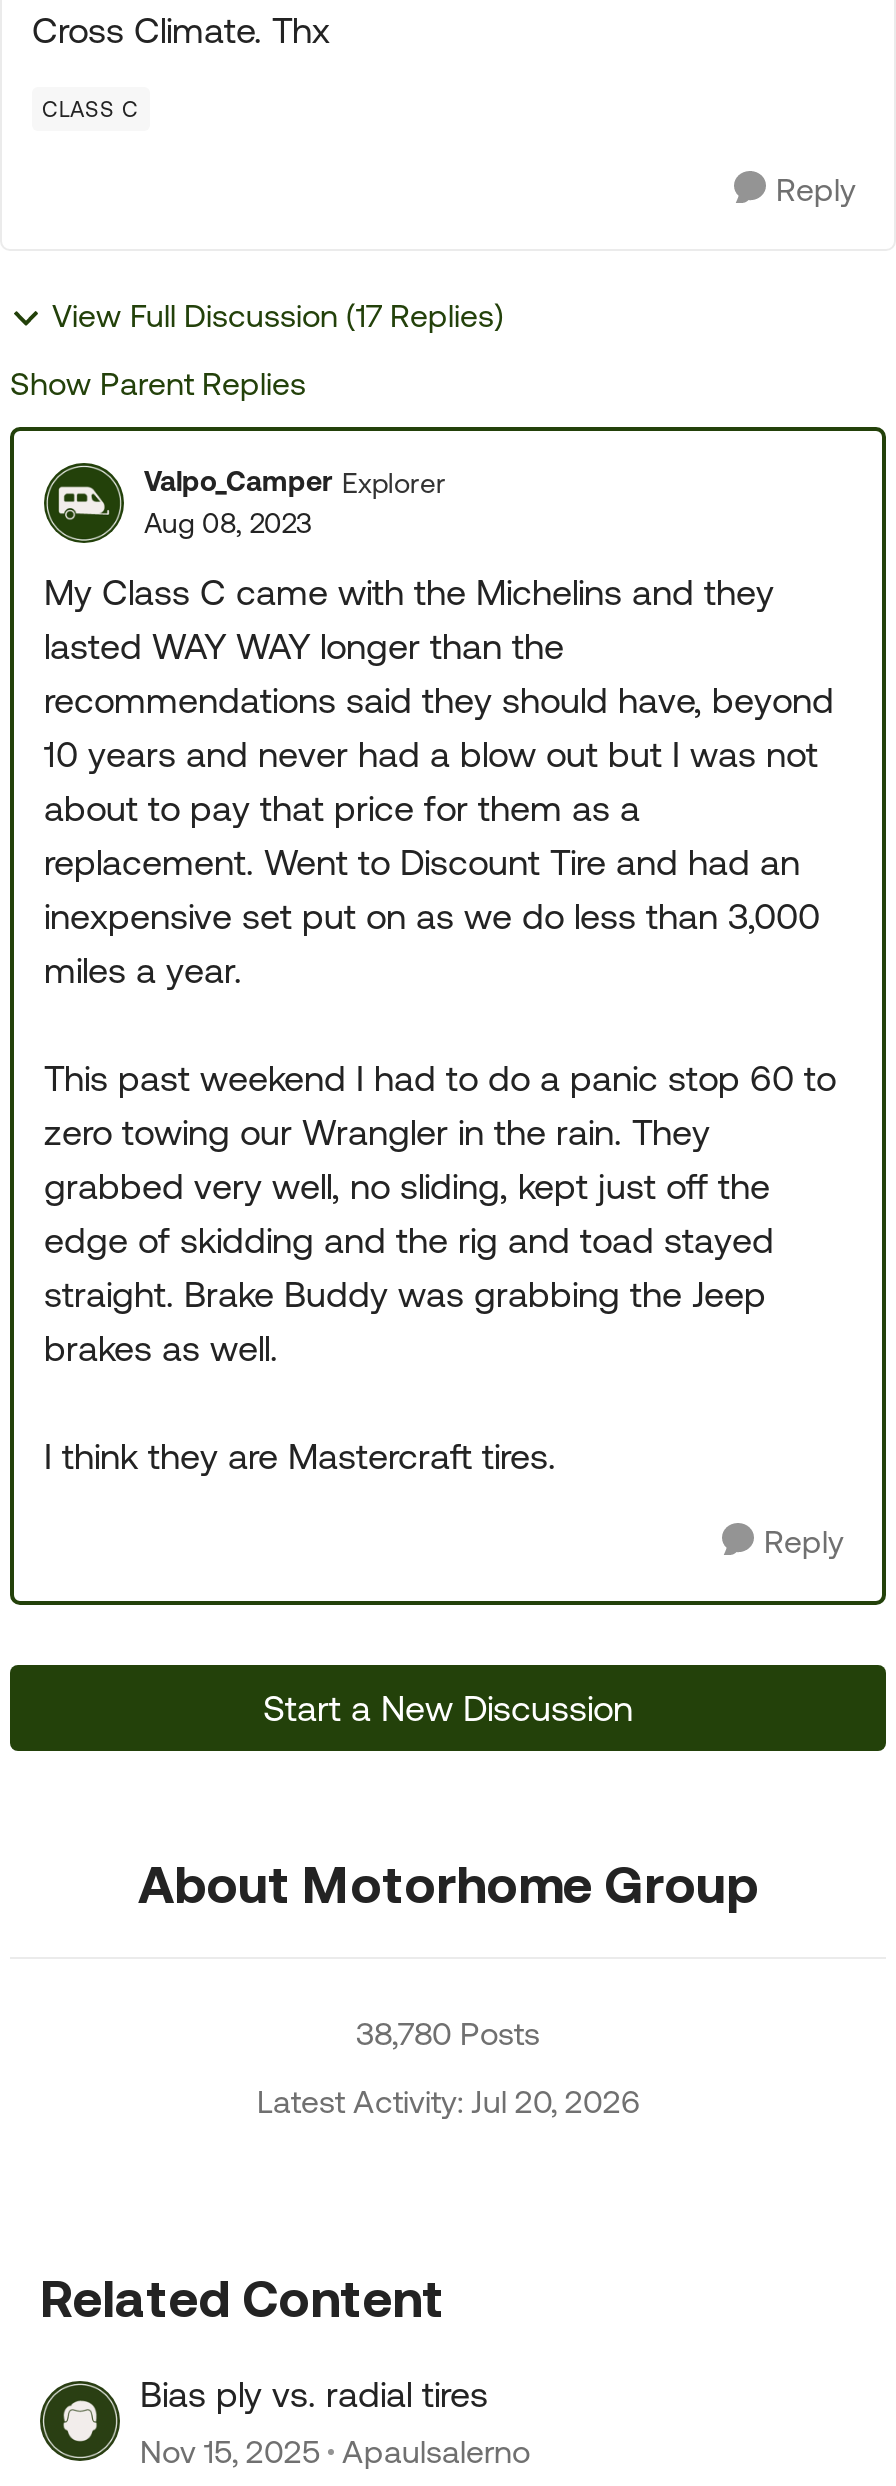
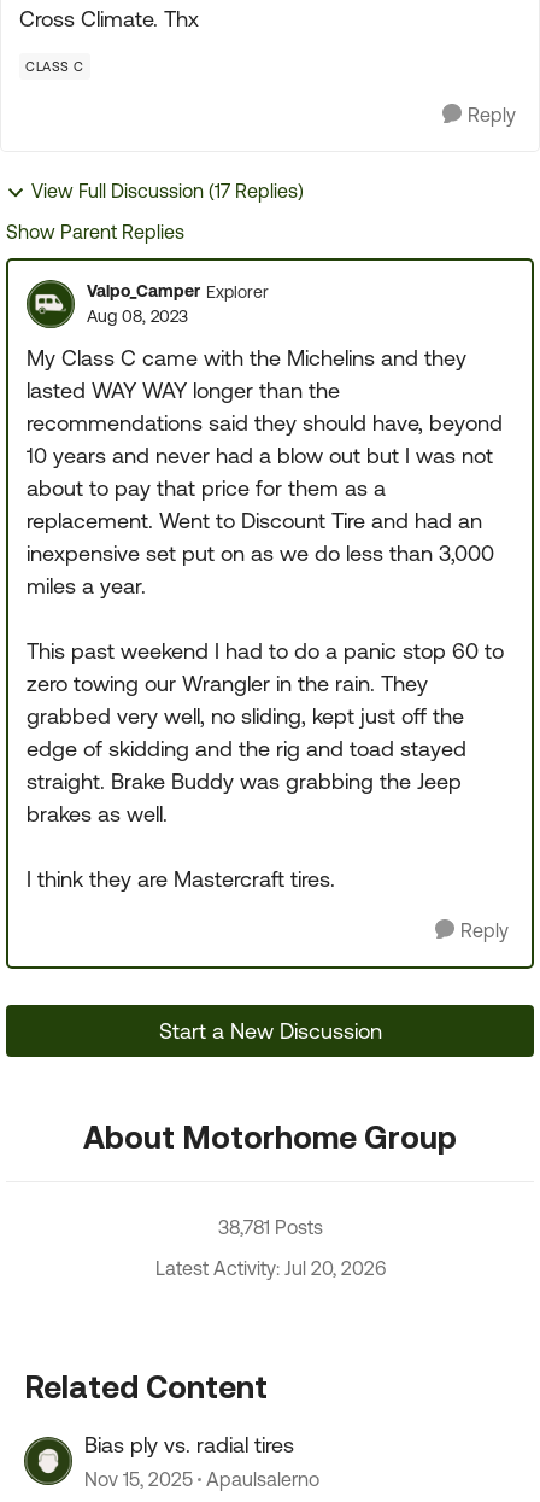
[356,2015,540,2051] 38,780 Posts -> [218,1216,322,1238] 38,781 Posts

